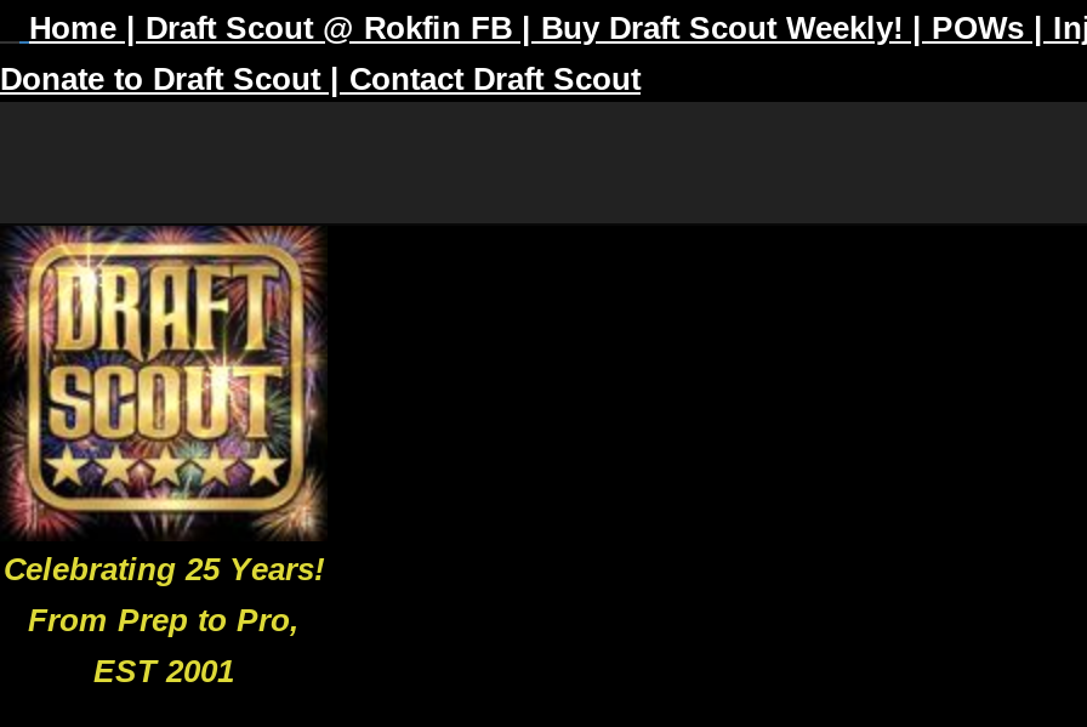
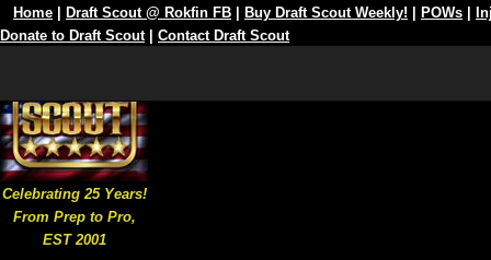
[7,226,323,539] [image] -> [3,101,145,181] [image]

